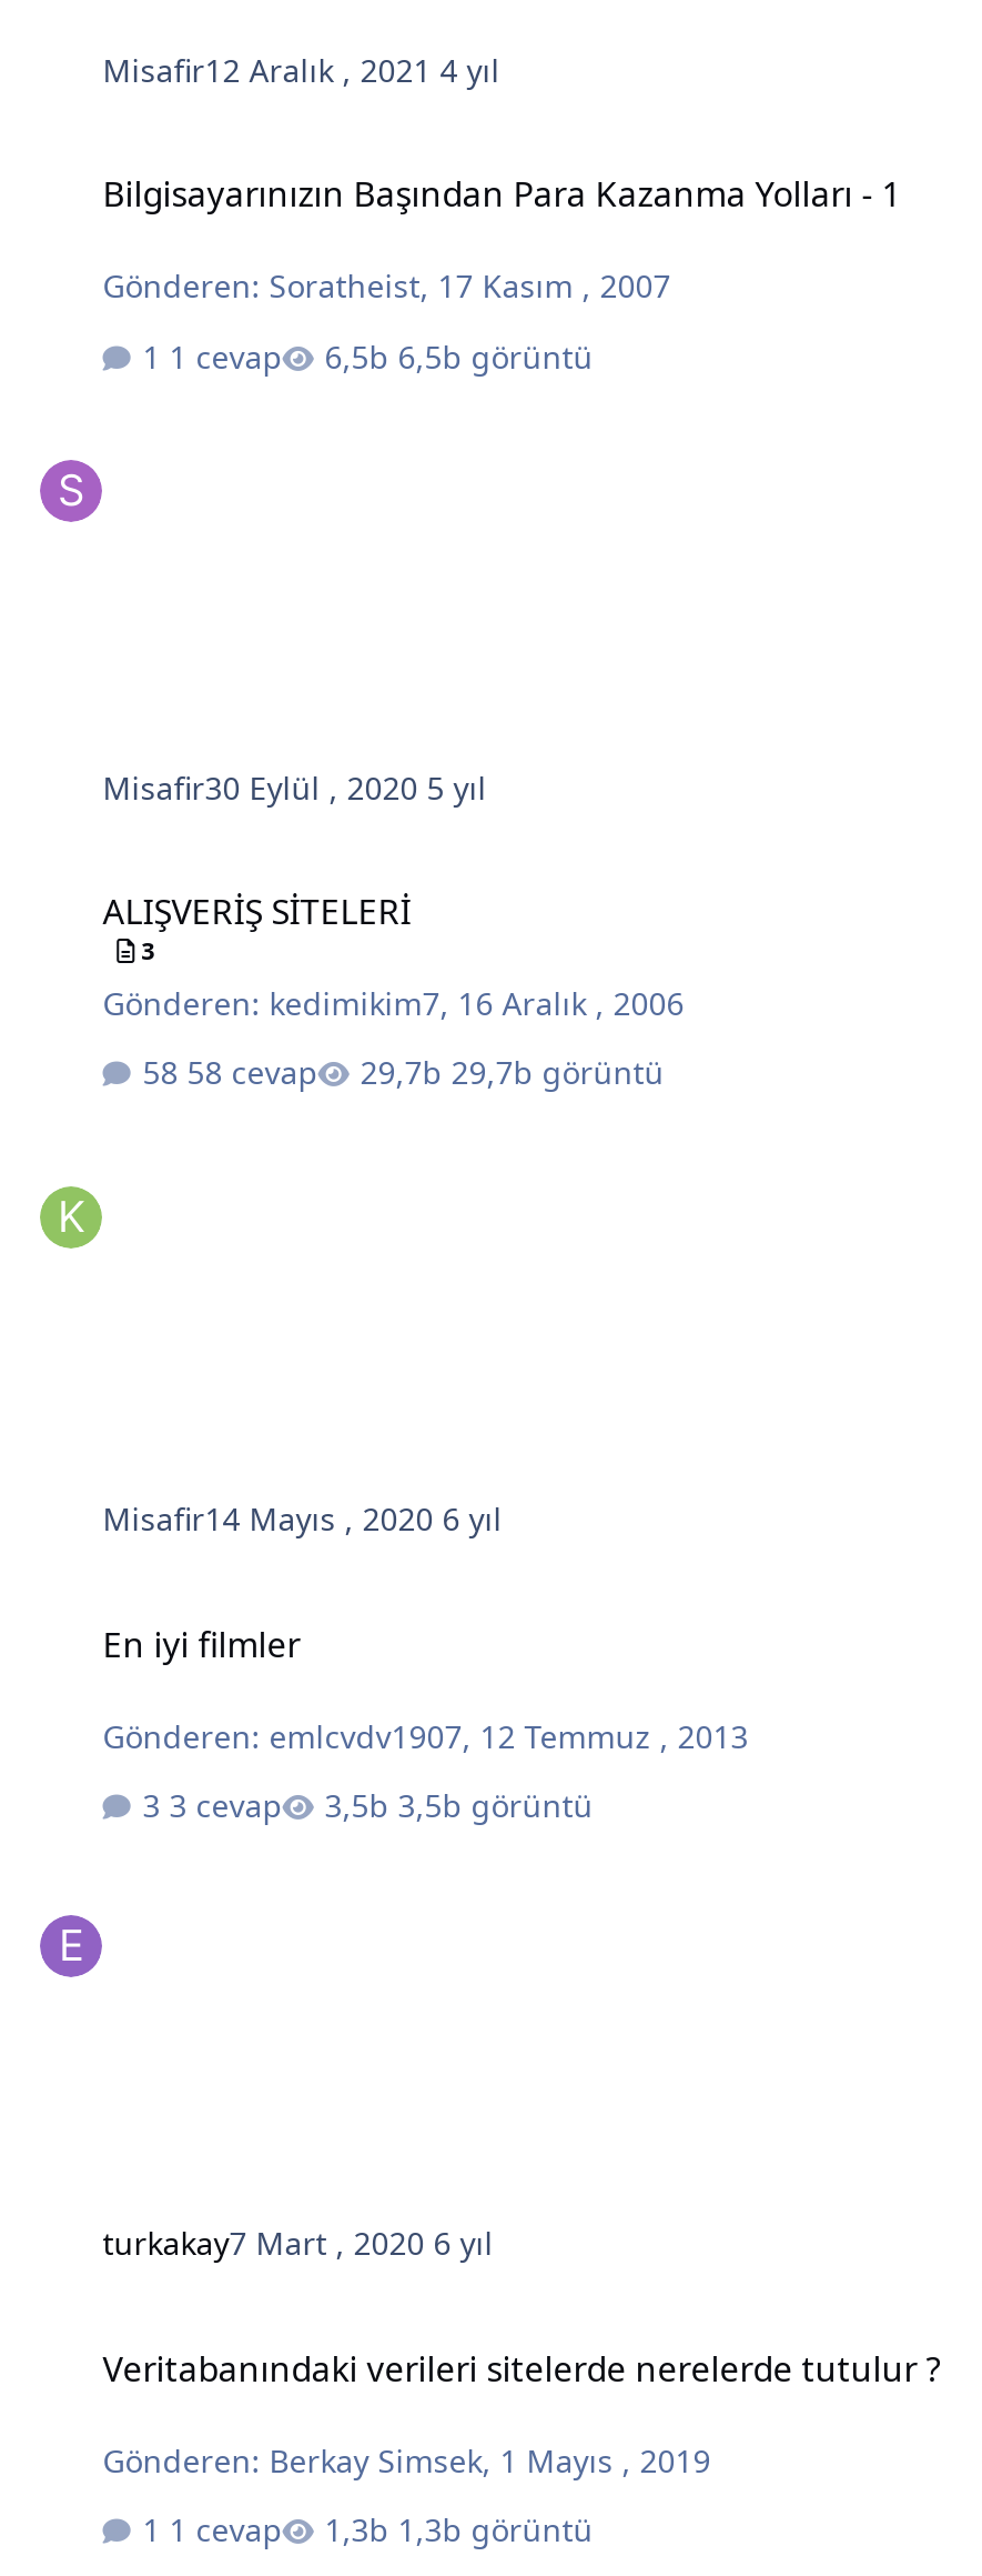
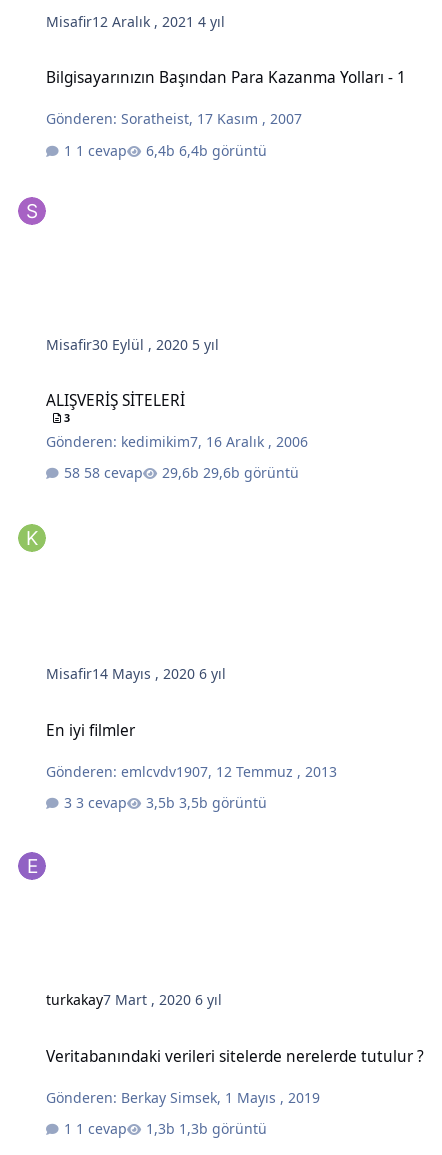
[398,334,593,377] 6,5b görüntü -> [179,140,267,159] 6,4b görüntü
[451,1052,664,1094] 29,7b görüntü -> [203,463,299,482] 29,6b görüntü

